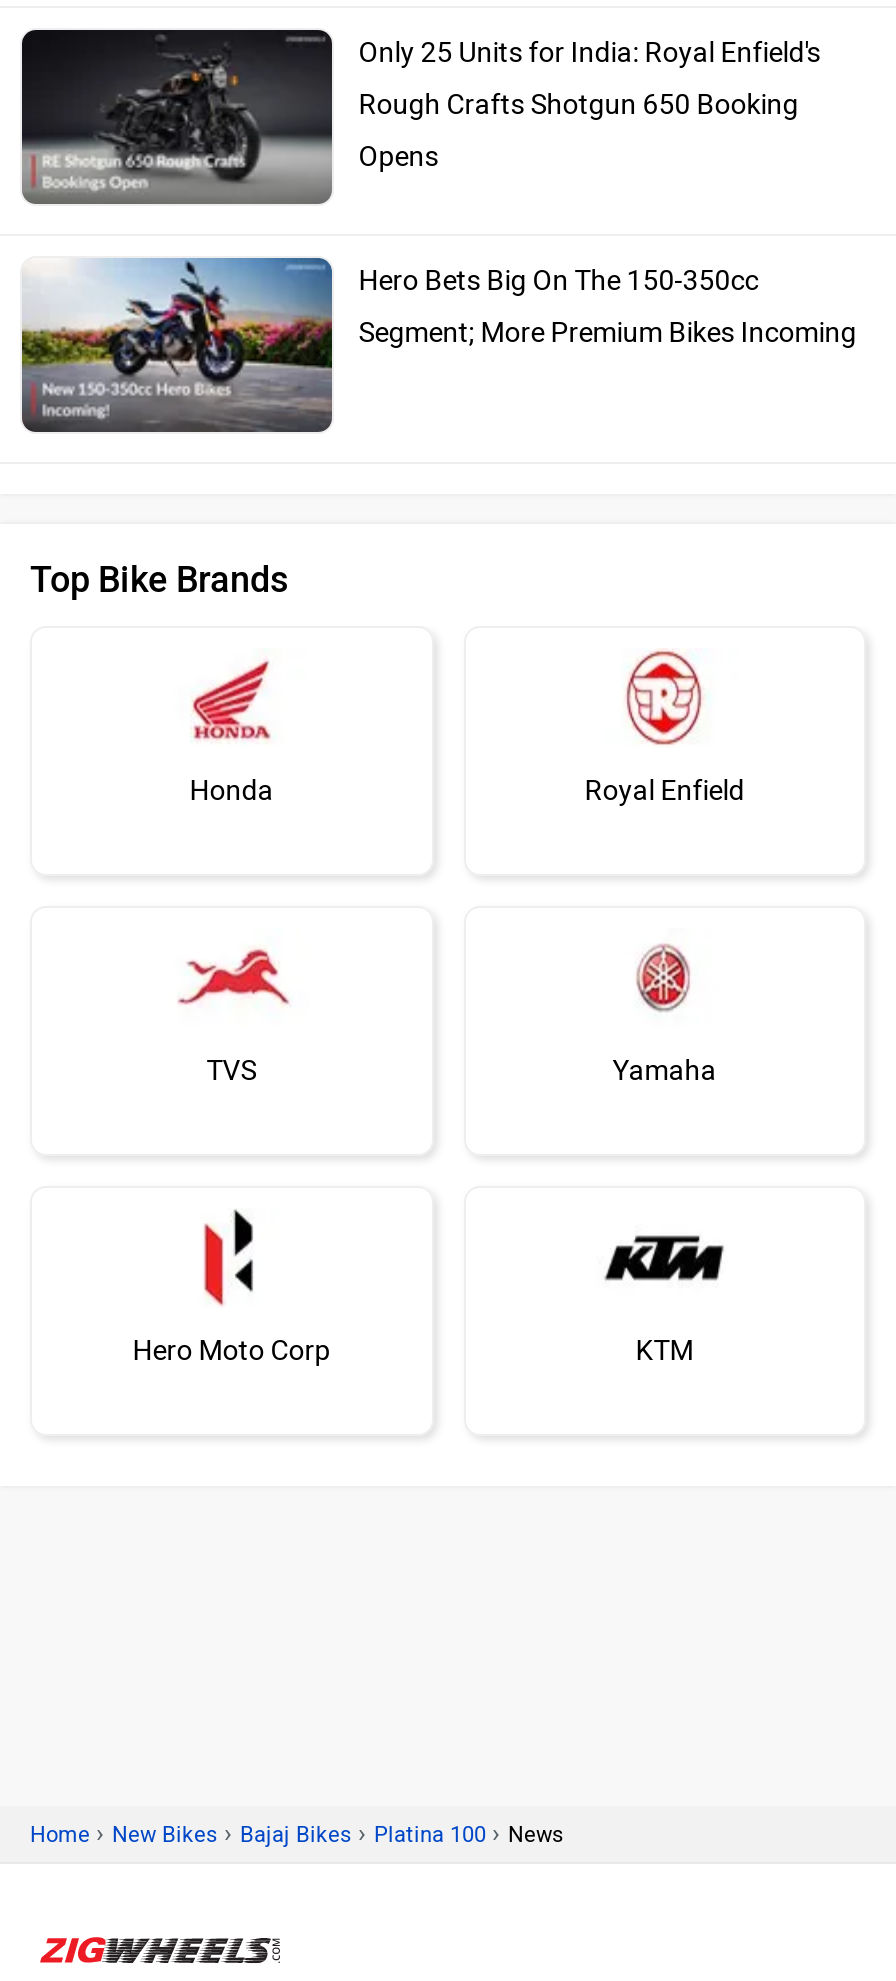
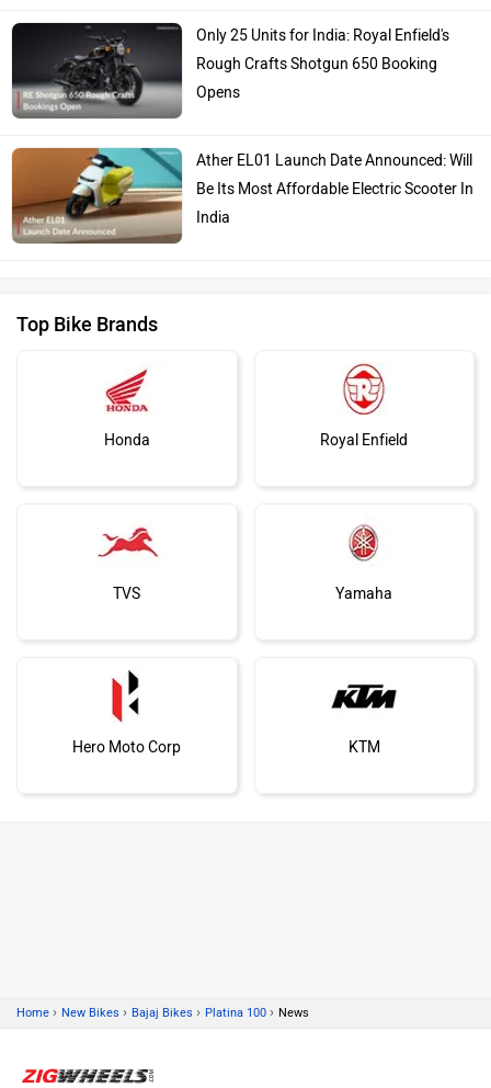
[20,256,856,432] [image] | Hero Bets Big On The 150-350cc | Segment; More Premium Bikes Incoming -> [11,147,474,243] [image] | Ather EL01 Launch Date Announced: Will | Be Its Most Affordable Electric Scooter In | India

